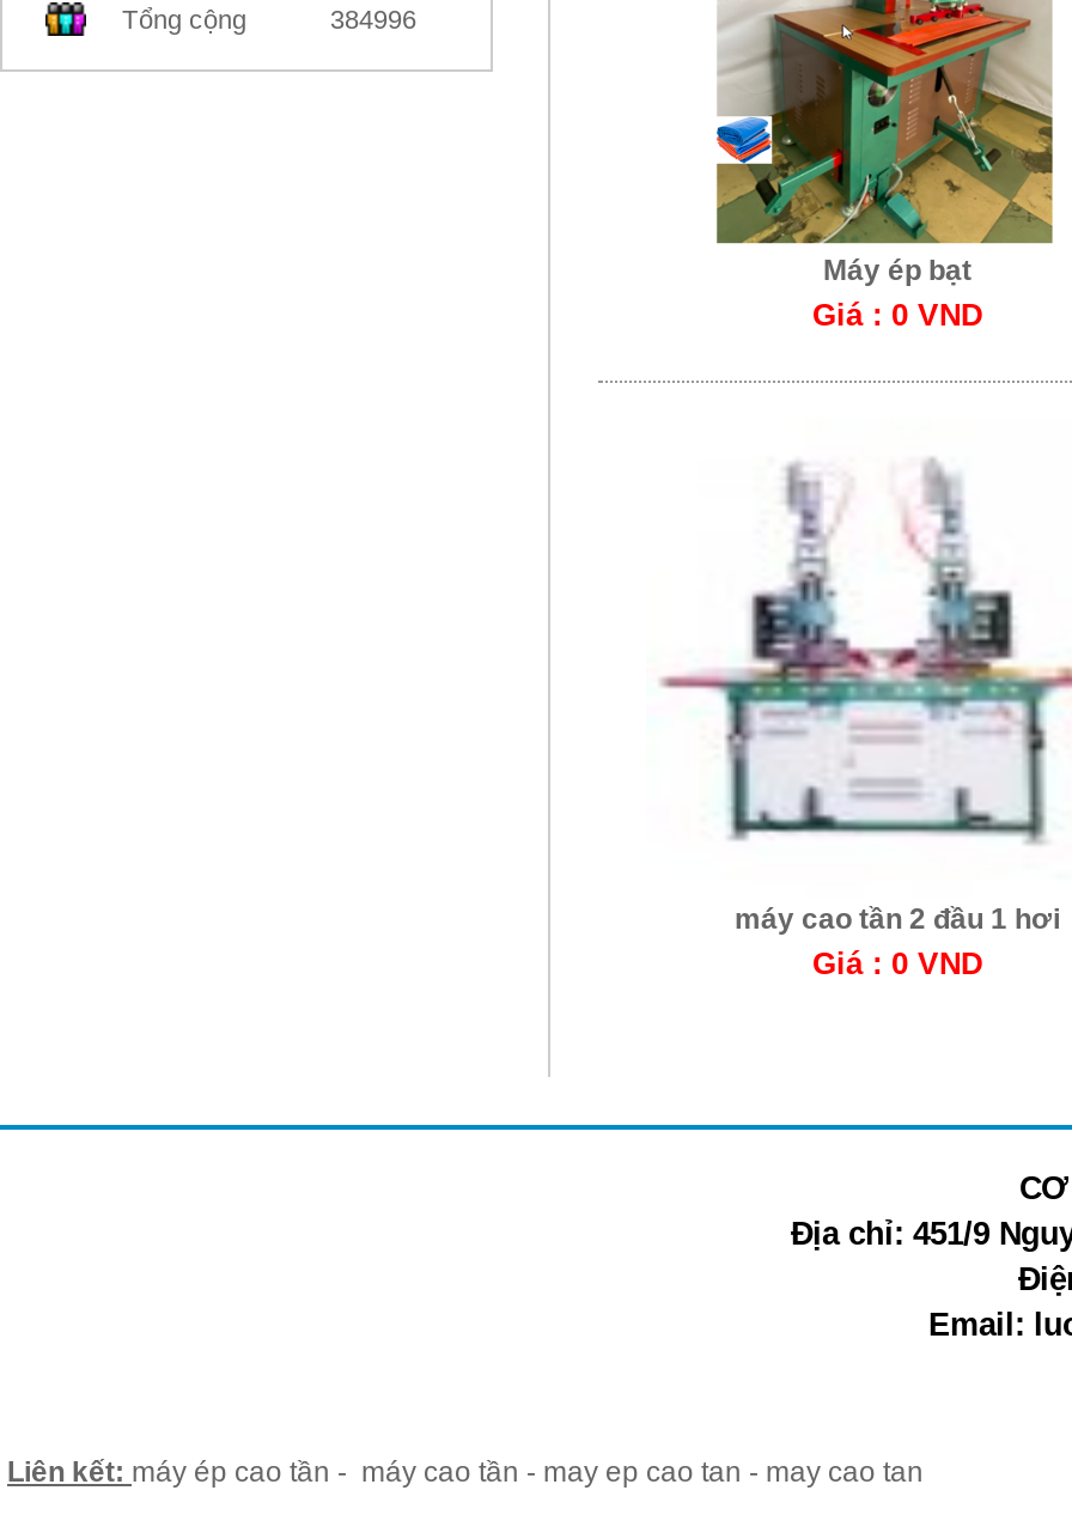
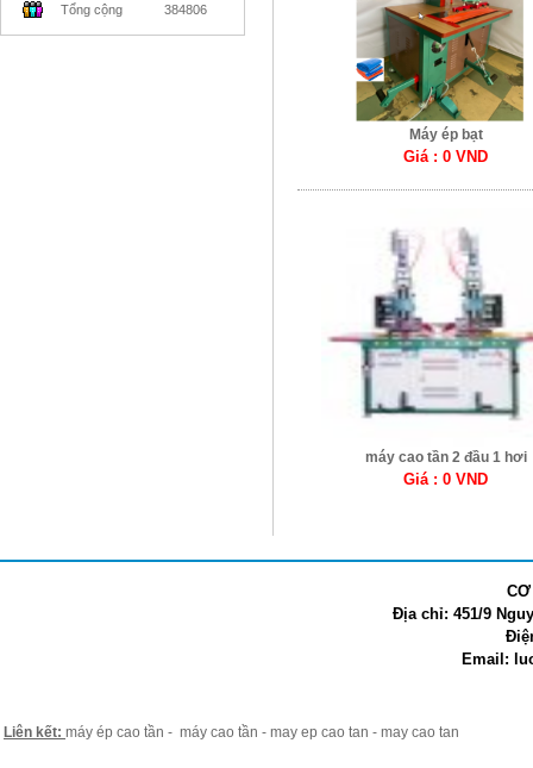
[330,5,416,34] 384996 -> [164,3,207,17] 384806

